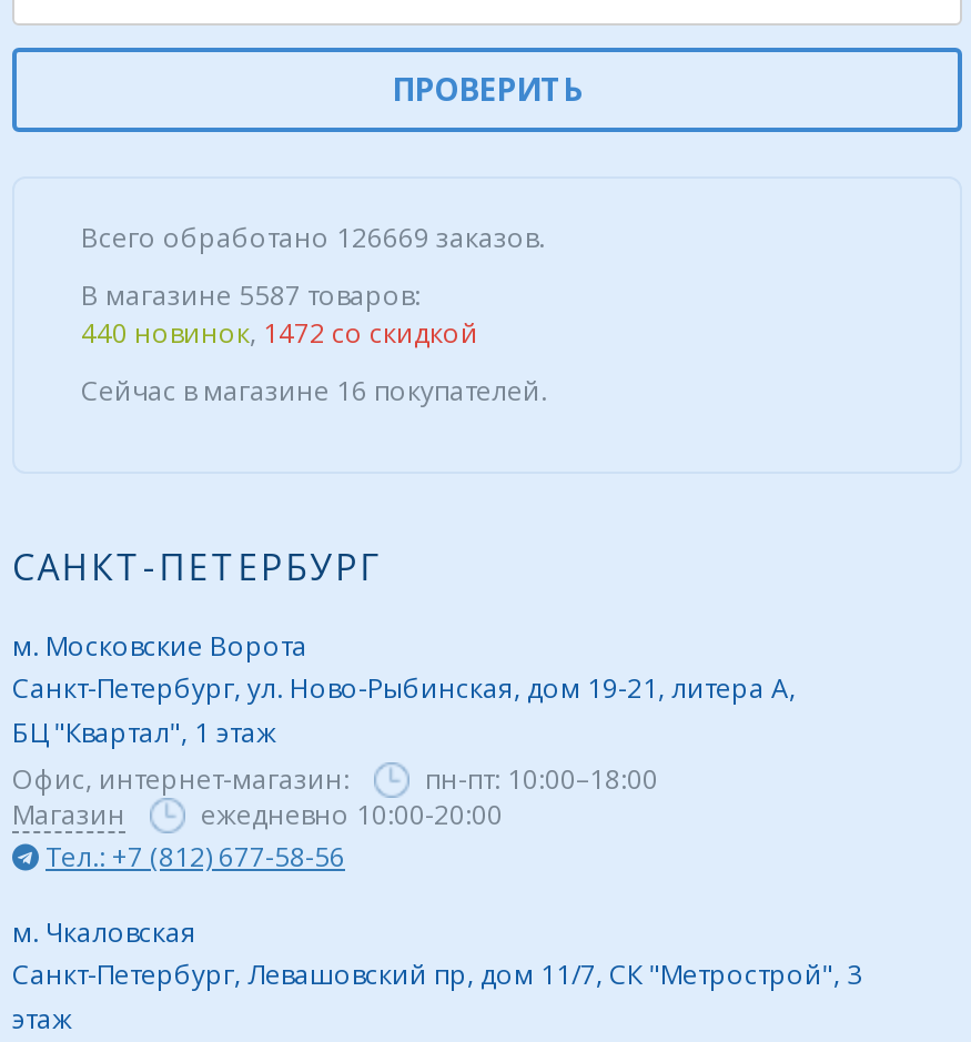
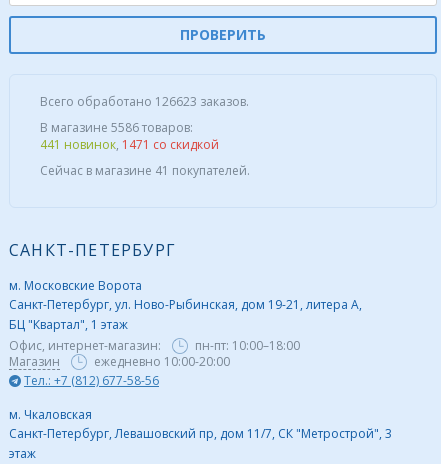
[81,219,545,257] Всего обработано 126669 заказов. -> [40,93,249,110] Всего обработано 126623 заказов.
[81,277,421,315] В магазине 5587 товаров: -> [40,119,193,136] В магазине 5586 товаров:
[81,315,478,352] 440 новинок, 1472 со скидкой -> [40,136,219,153] 441 новинок, 1471 со скидкой
[81,372,547,410] Сейчас в магазине 16 покупателей. -> [40,162,250,179] Сейчас в магазине 41 покупателей.

